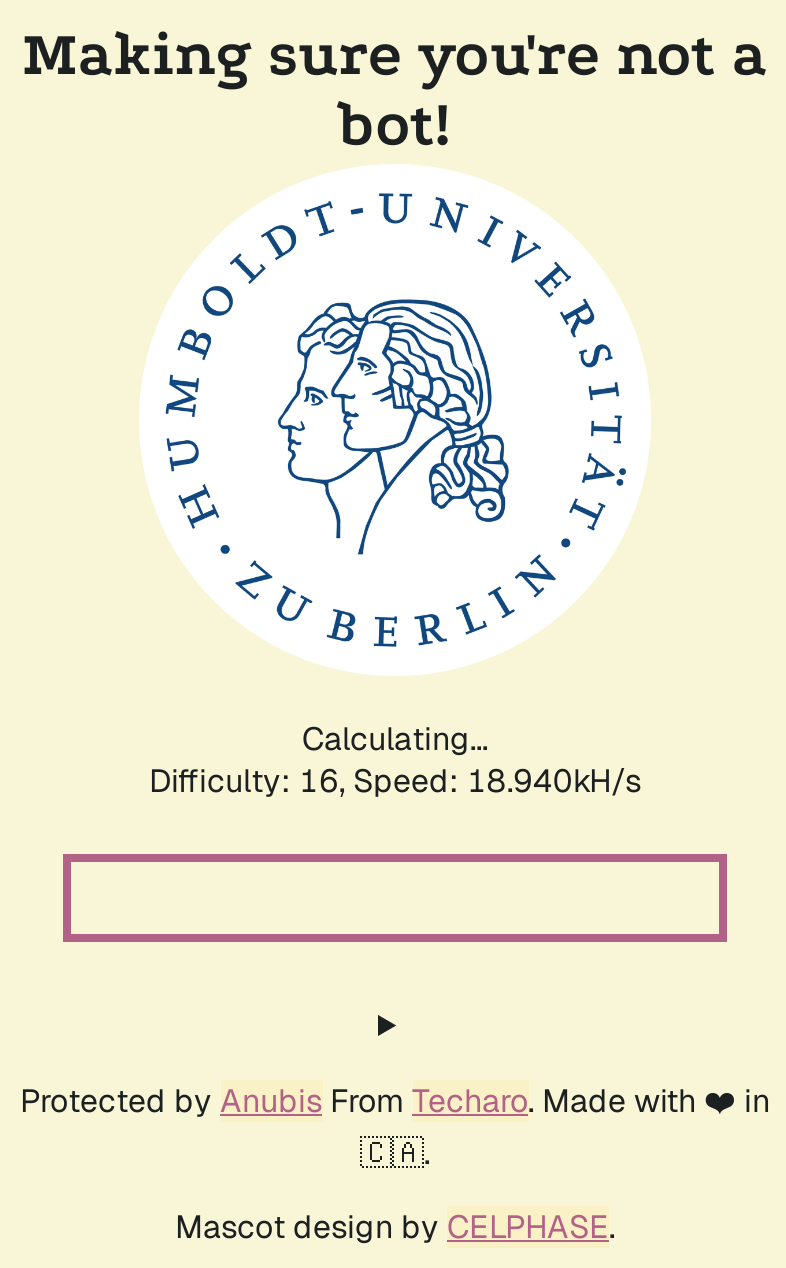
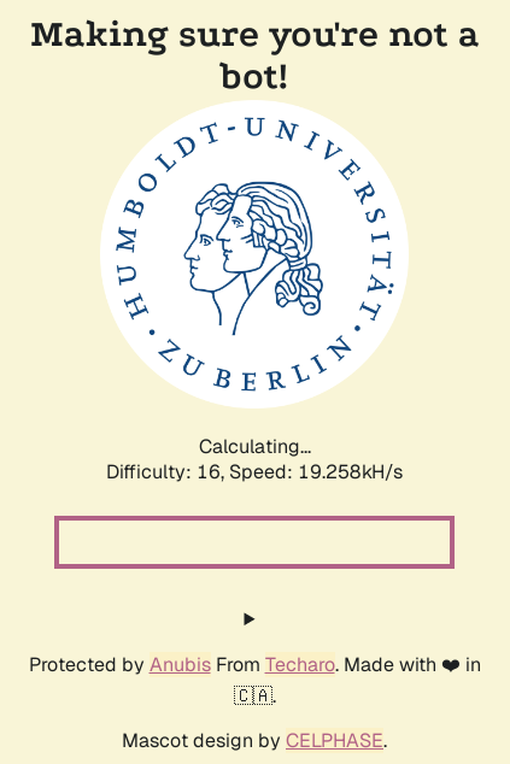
[149,760,641,802] Difficulty: 16, Speed: 18.940kH/s -> [106,459,403,484] Difficulty: 16, Speed: 19.258kH/s

